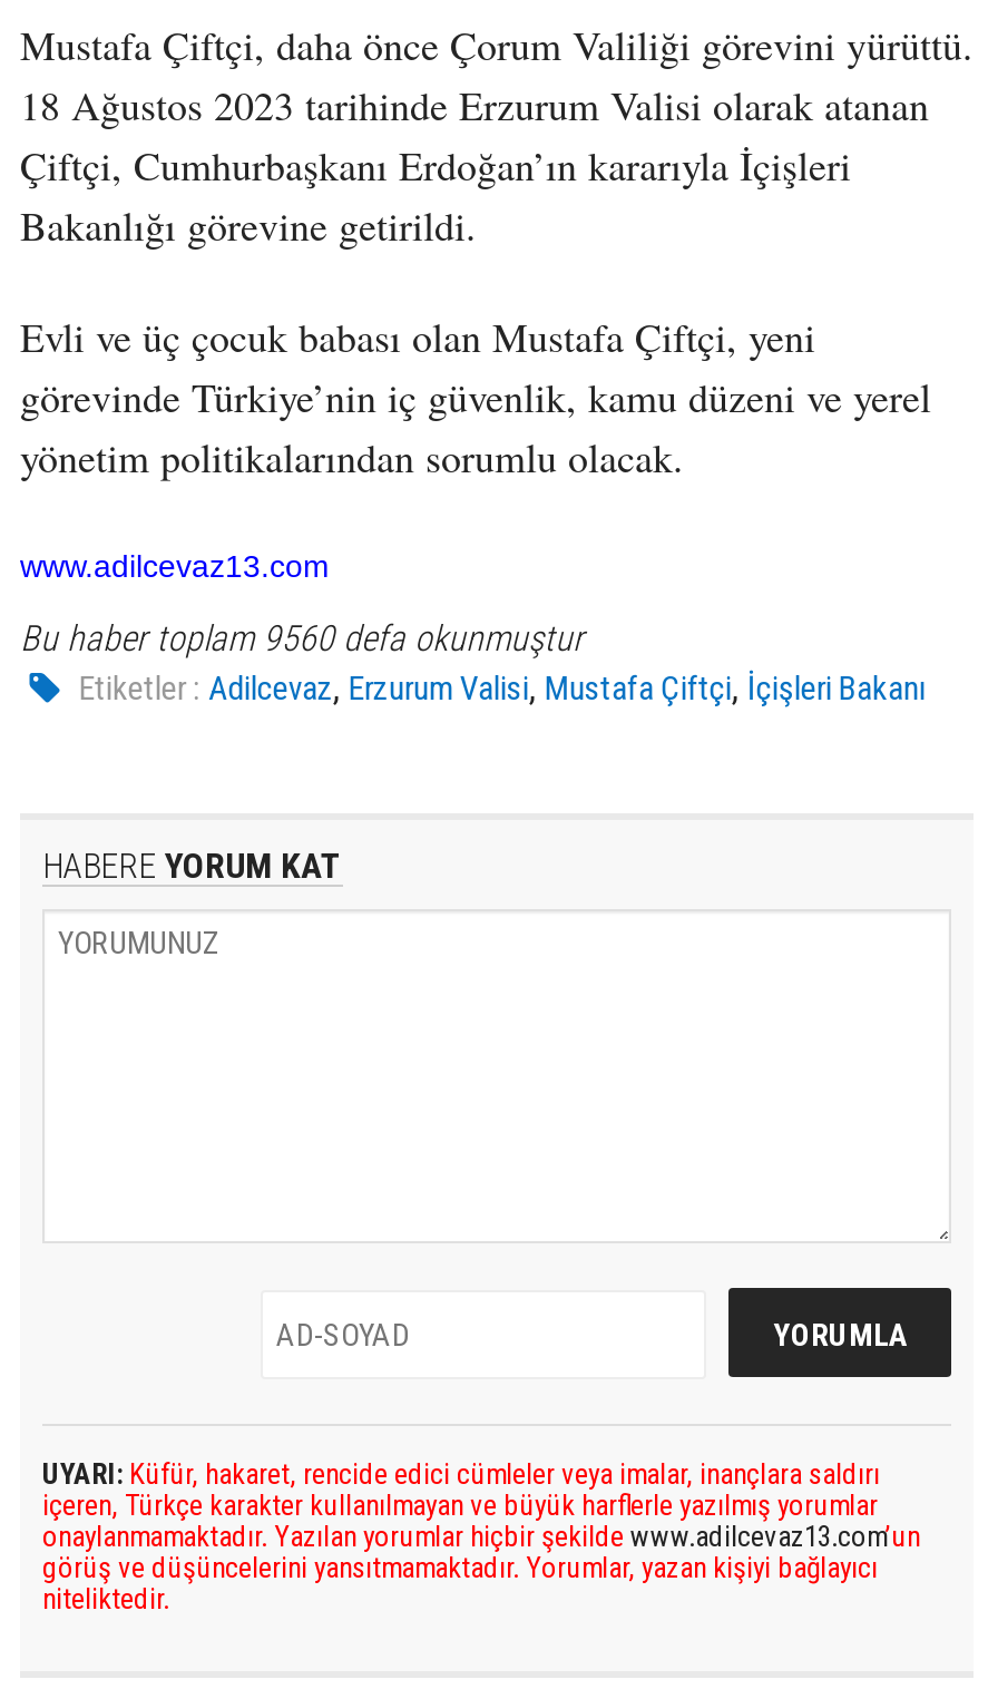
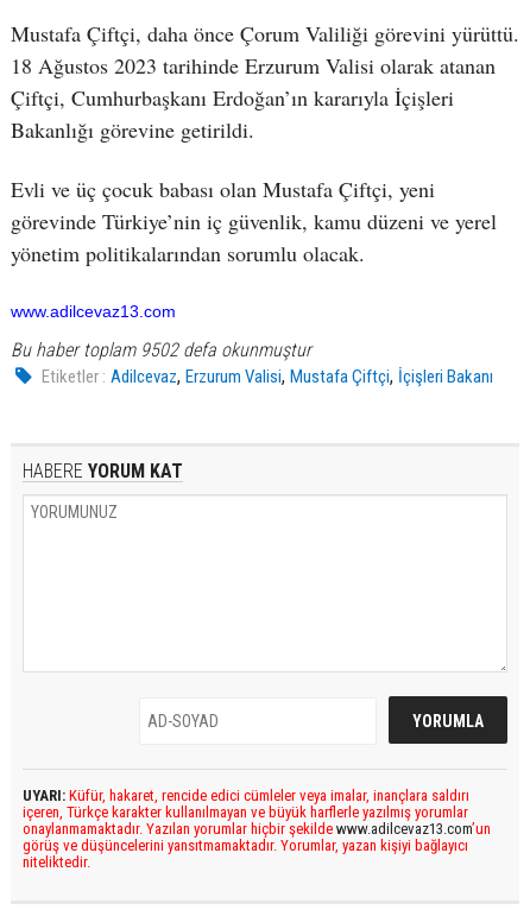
[20,617,584,660] Bu haber toplam 9560 defa okunmuştur -> [11,339,311,361] Bu haber toplam 9502 defa okunmuştur

